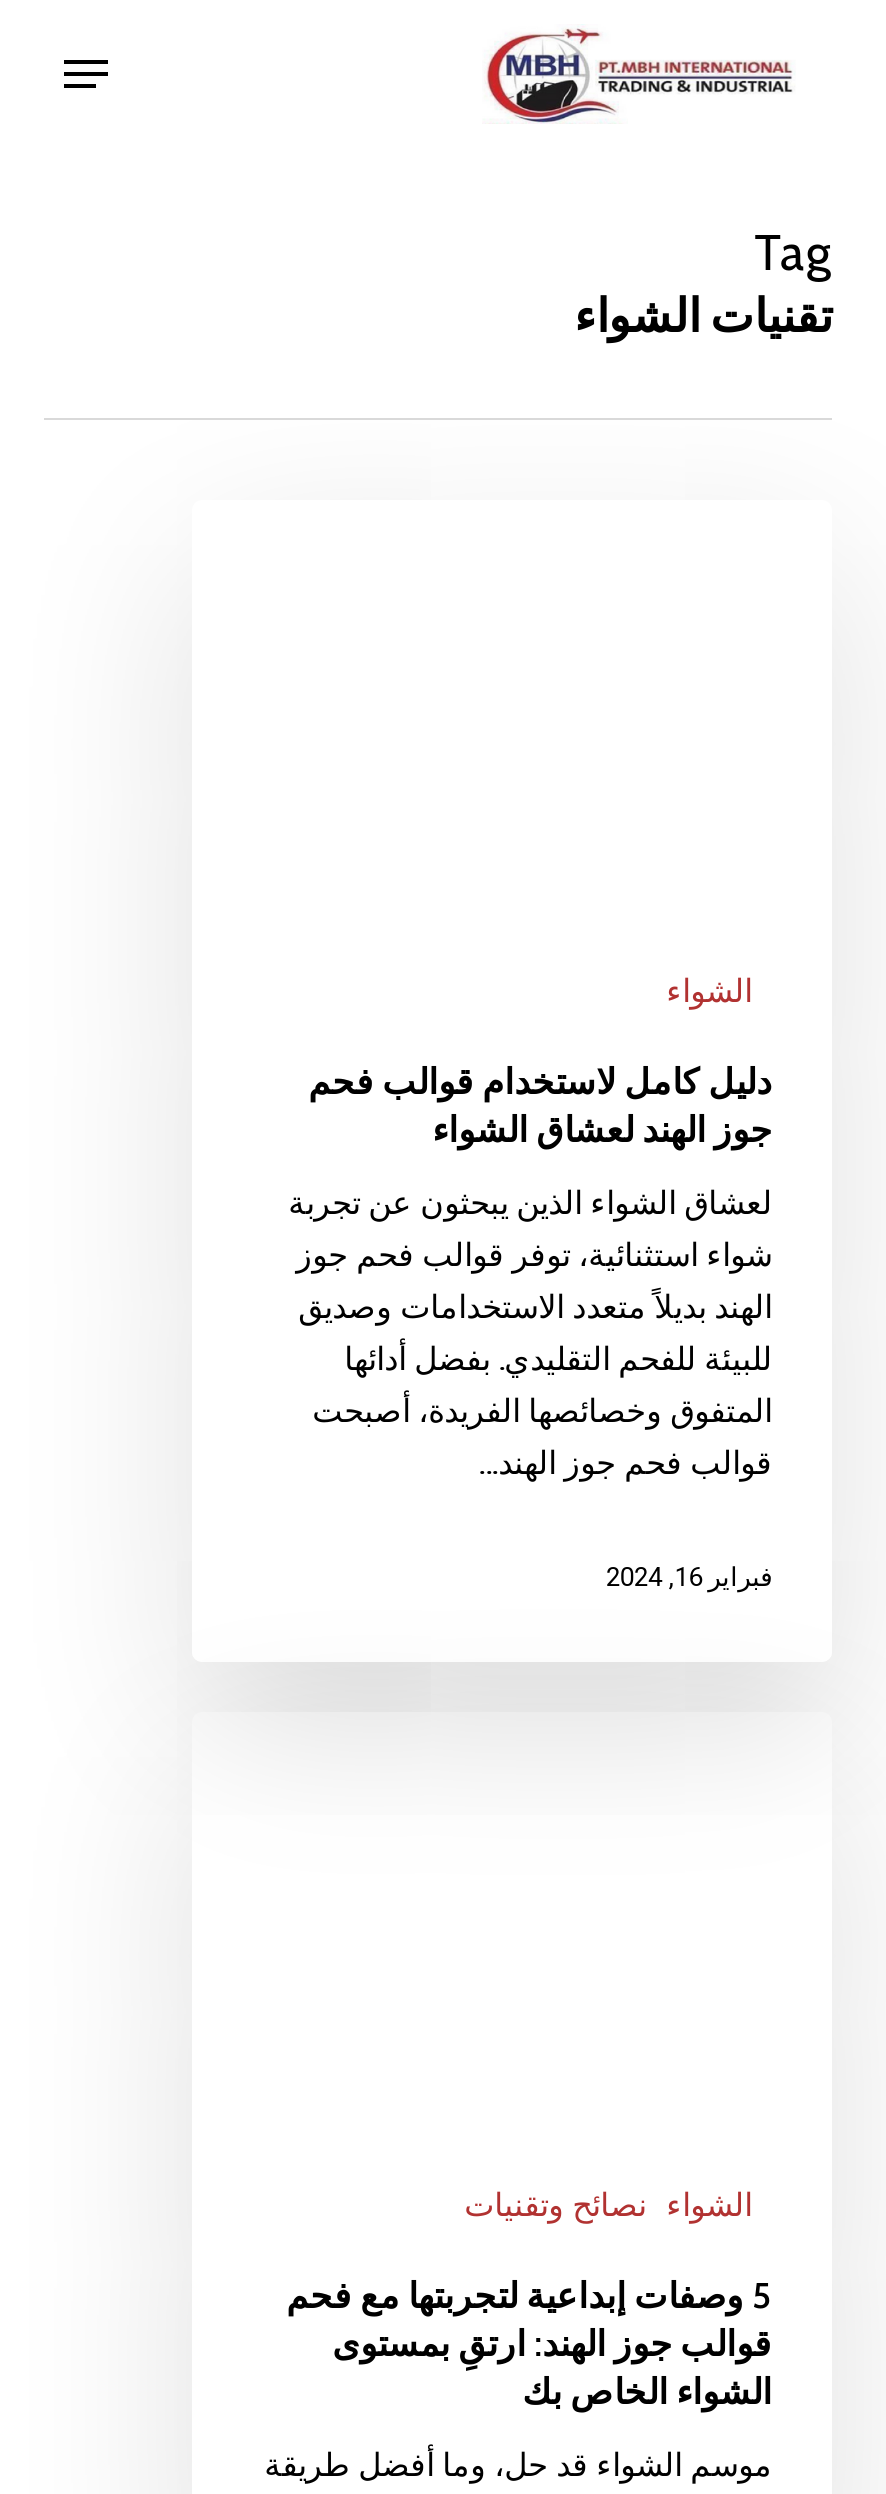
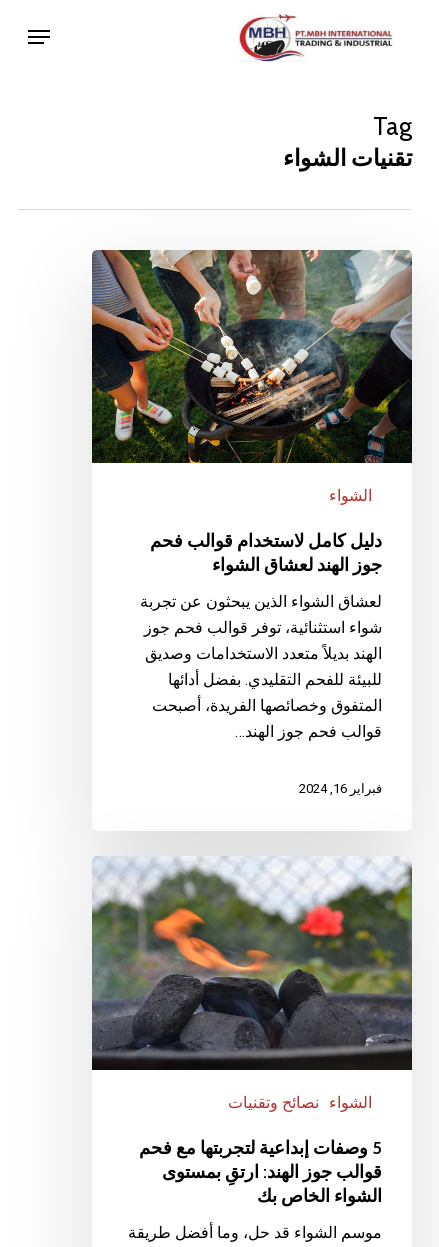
none -> [91,249,413,464] [image]
none -> [91,856,413,1071] [image]

